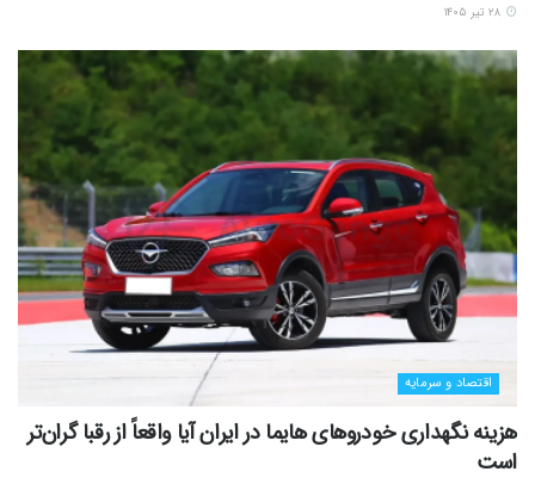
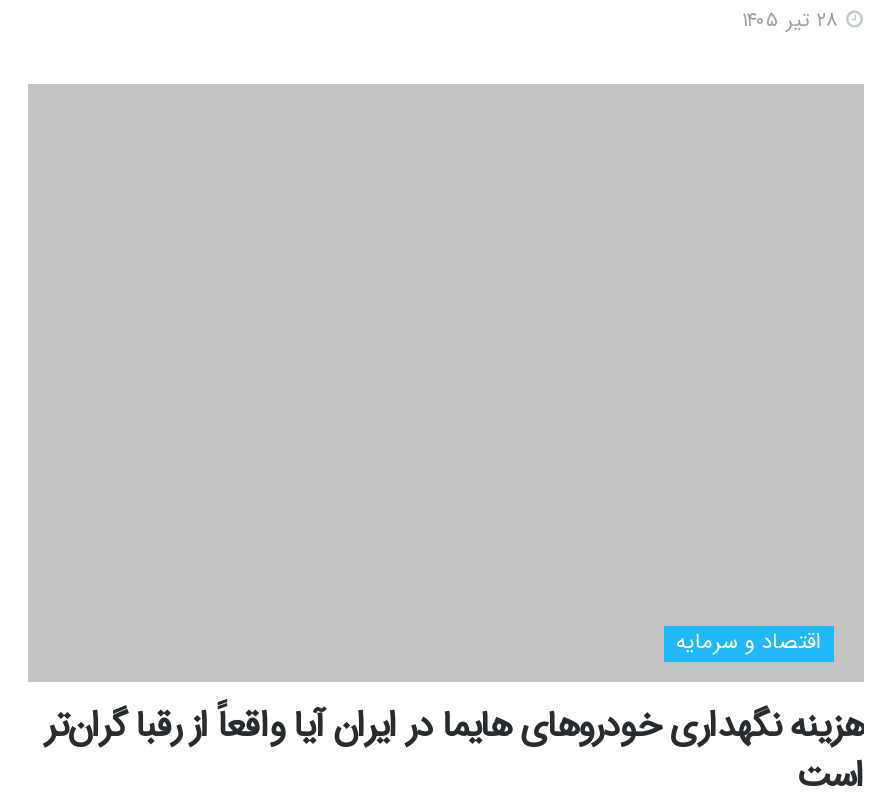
[18,49,518,405] [image] -> none

